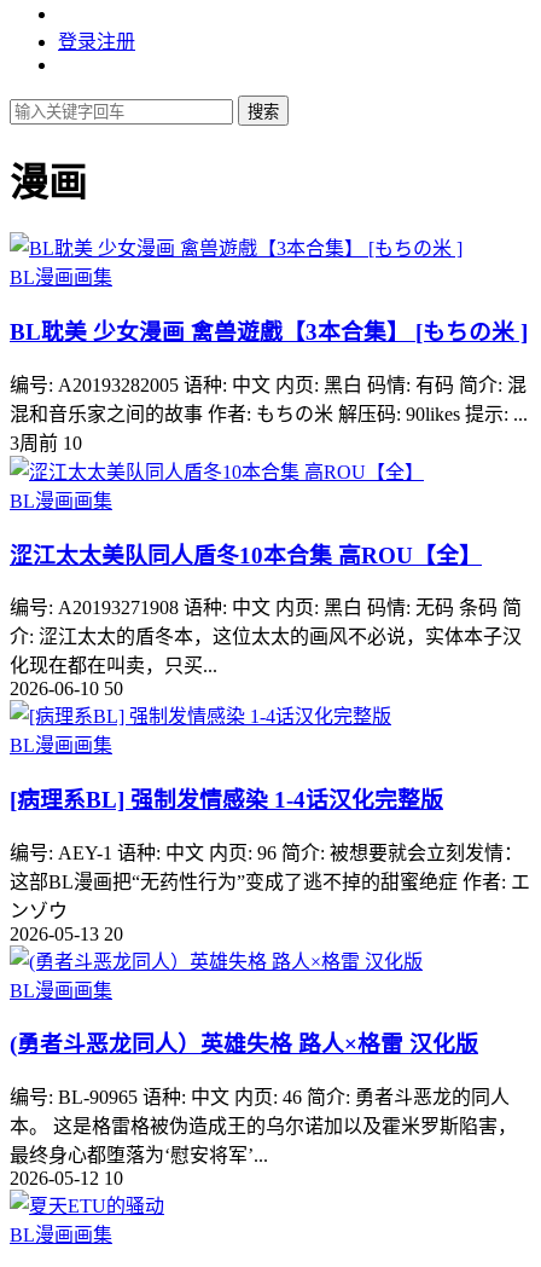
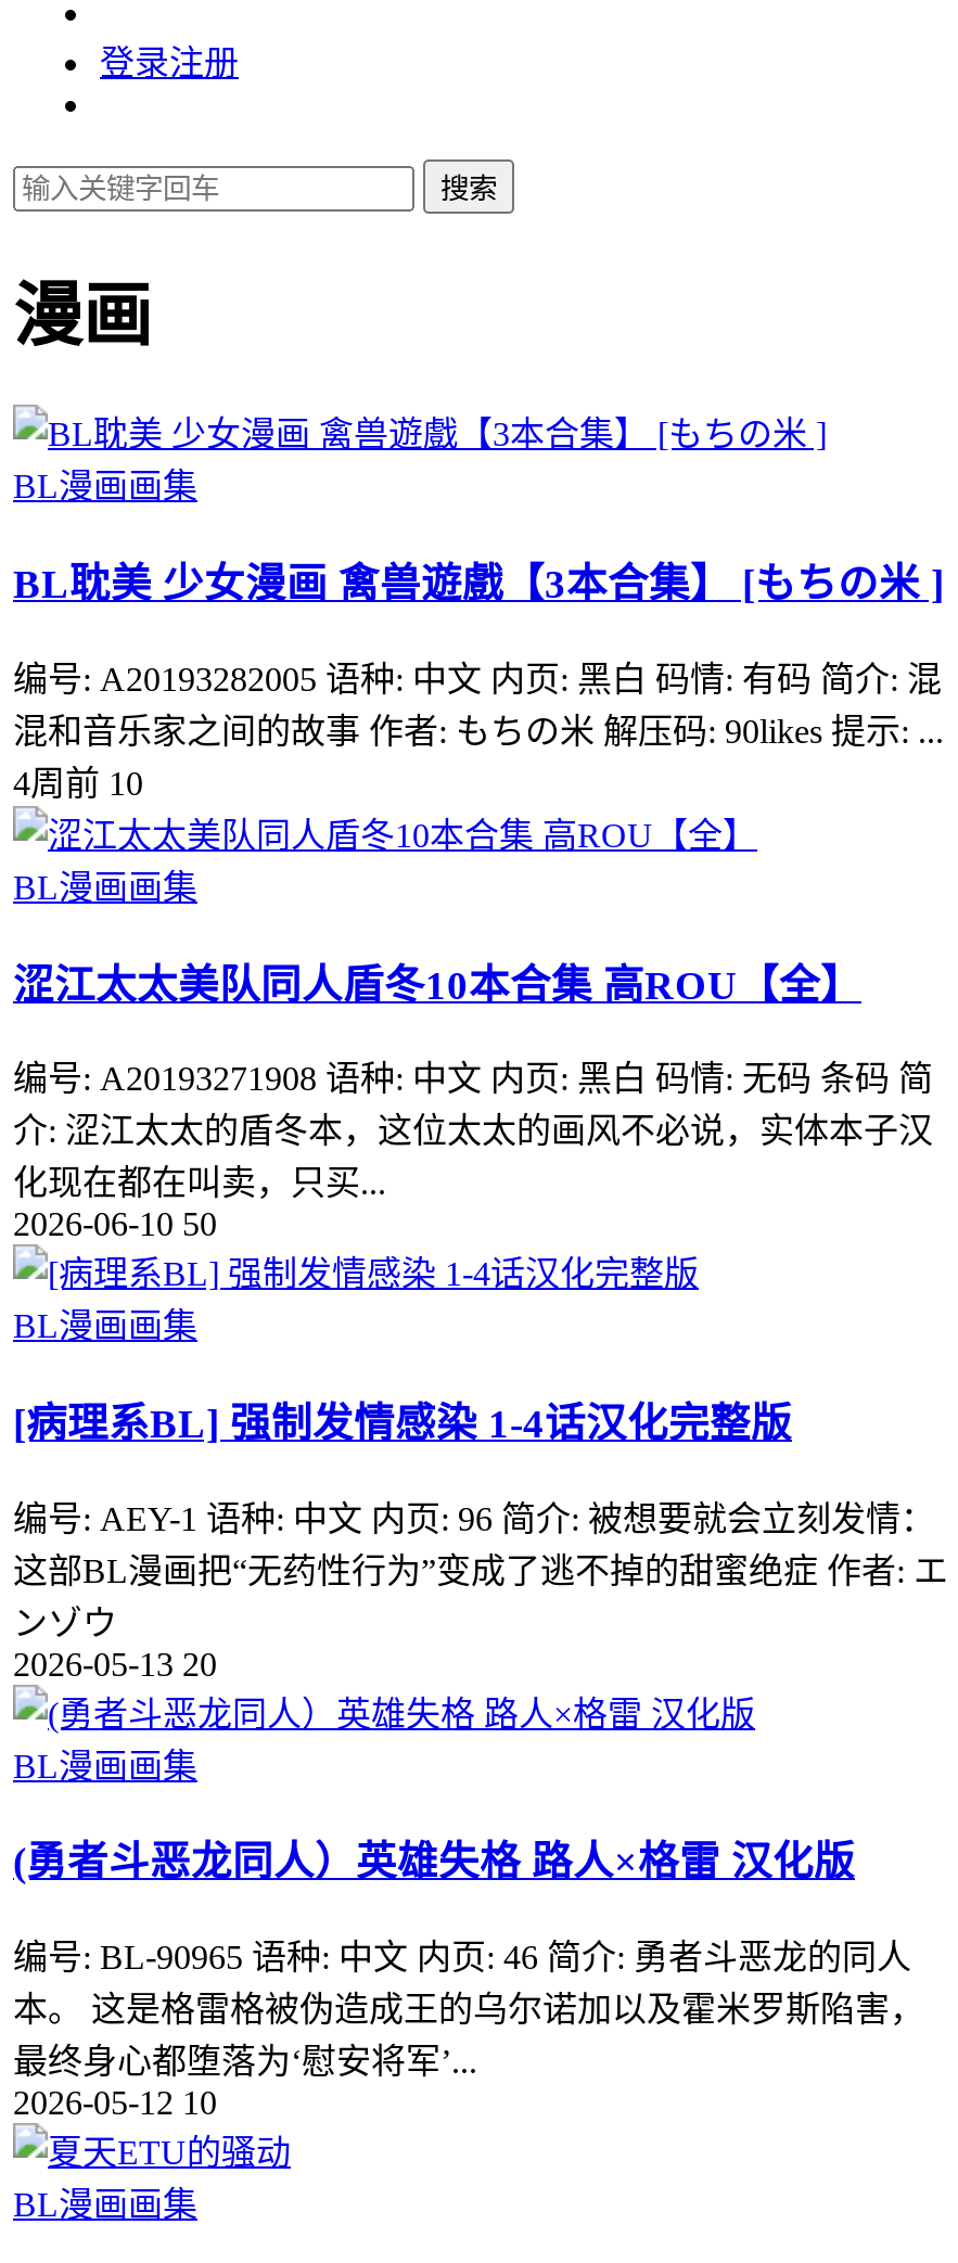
[10,433,82,453] 3周前10 -> [13,765,143,801] 4周前10

